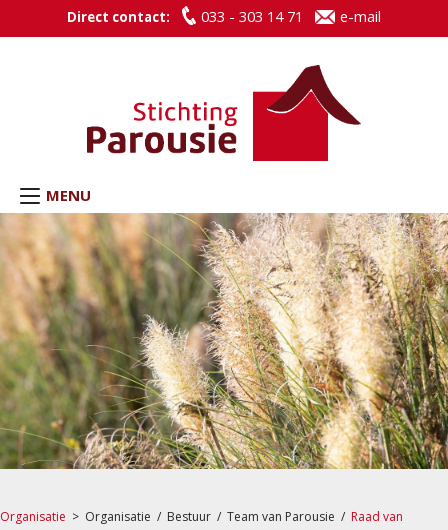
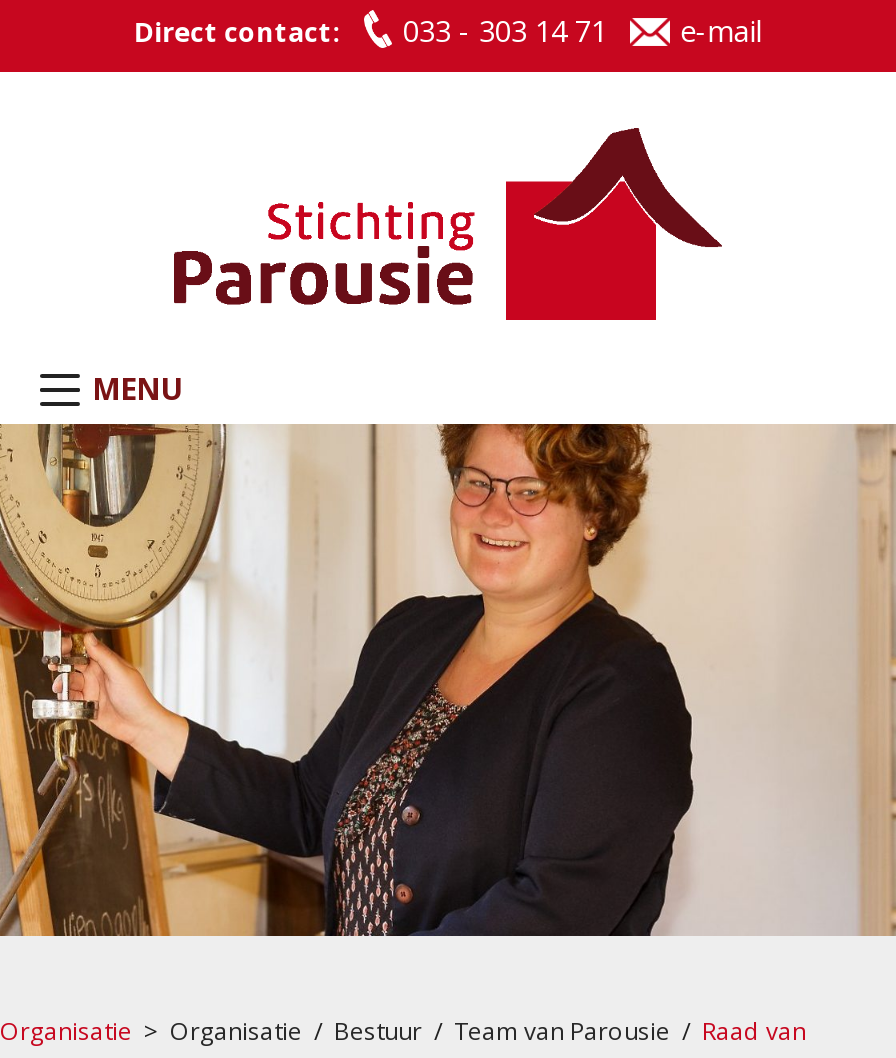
[3,213,445,470] [image] -> [6,422,890,938] [image]

